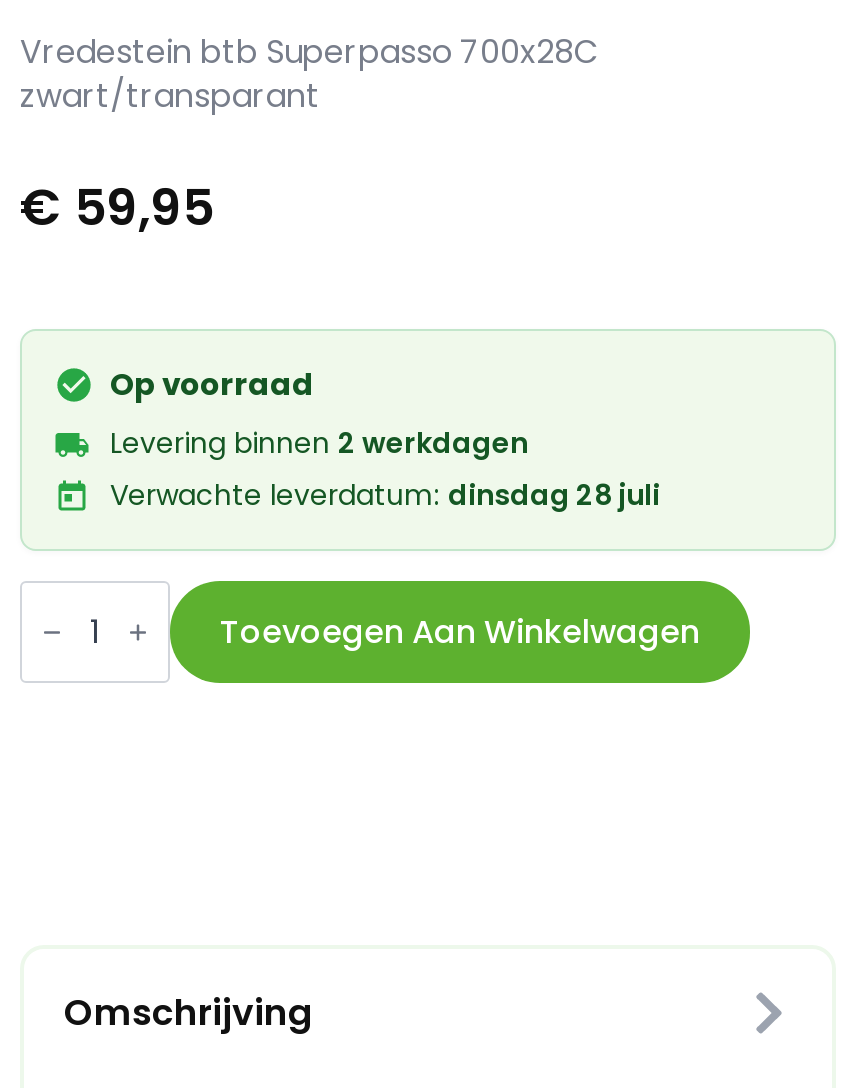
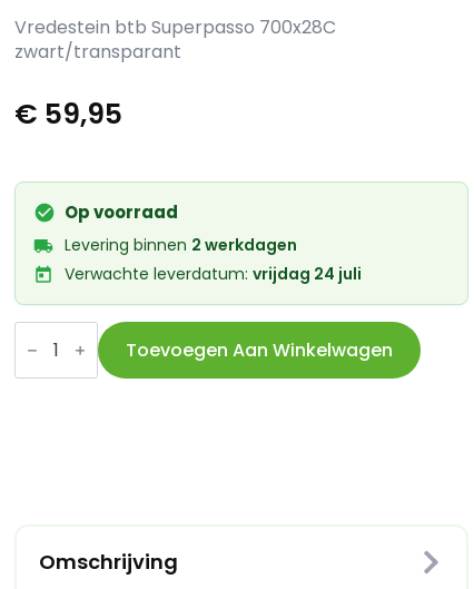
[110,475,660,515] Verwachte leverdatum: dinsdag 28 juli -> [65,263,362,285] Verwachte leverdatum: vrijdag 24 juli

